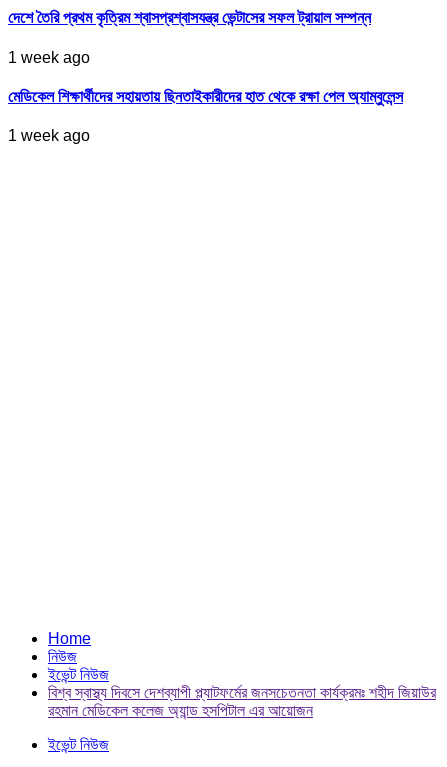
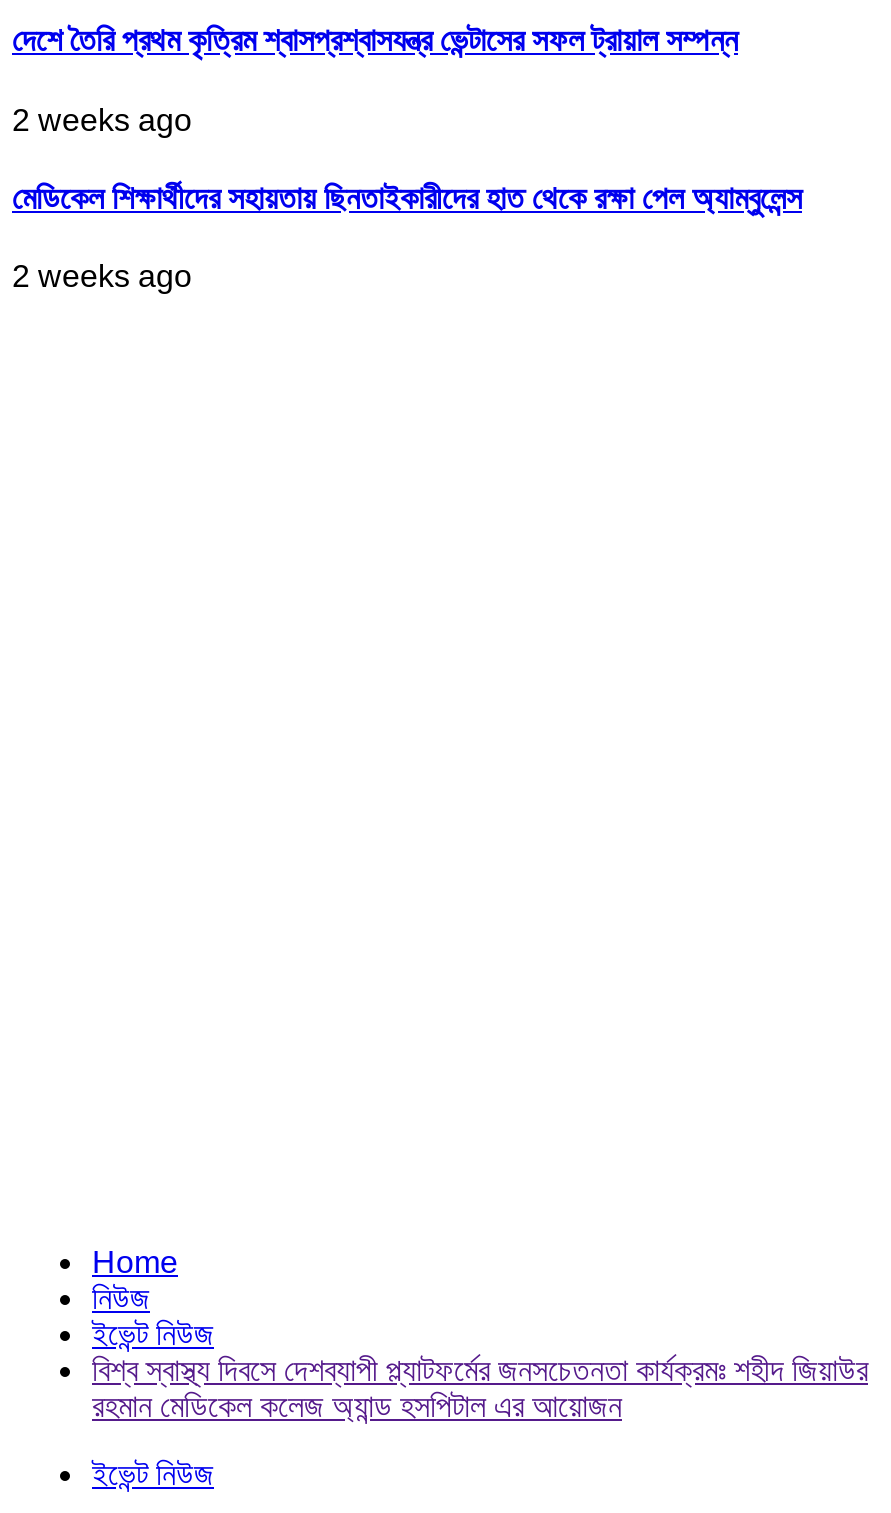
[8,49,90,66] 1 week ago -> [12,102,192,136] 2 weeks ago
[8,127,90,144] 1 week ago -> [12,259,192,293] 2 weeks ago

